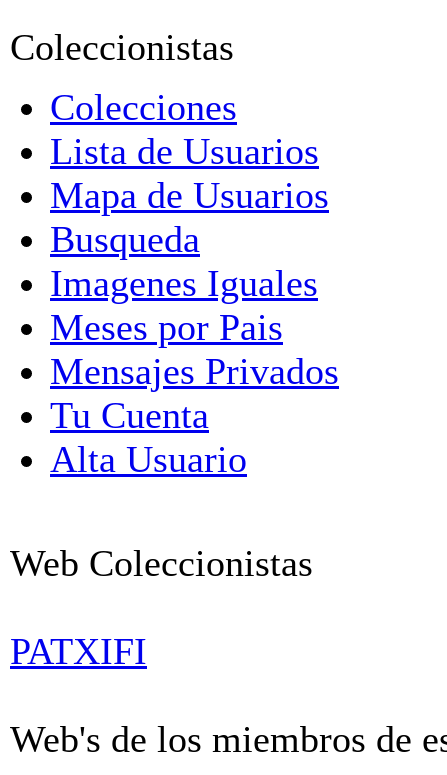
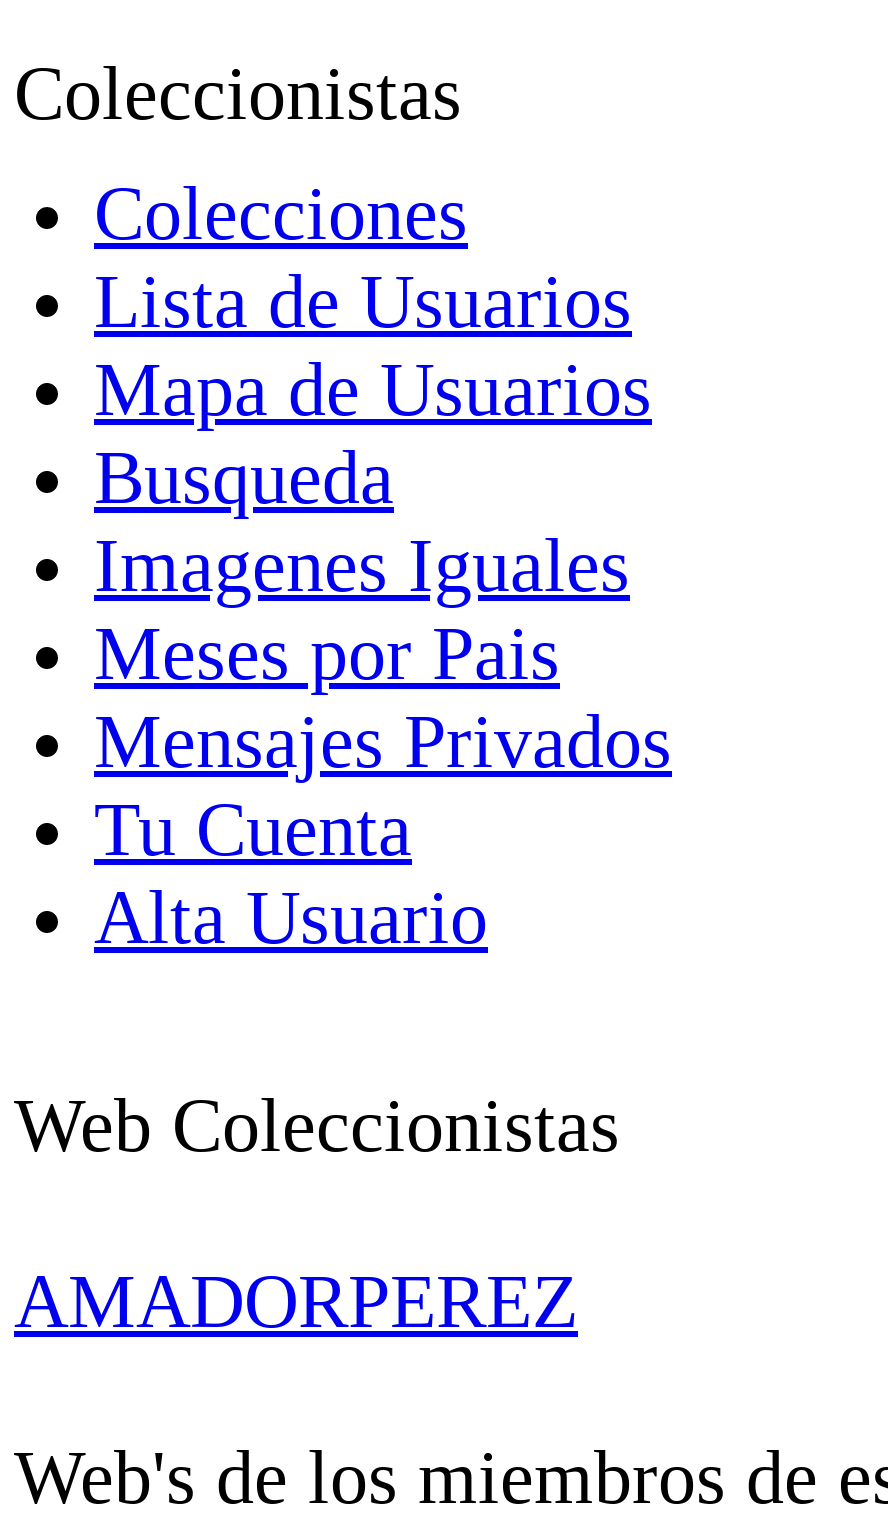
[10,630,147,672] PATXIFI -> [14,1259,578,1343] AMADORPEREZ

